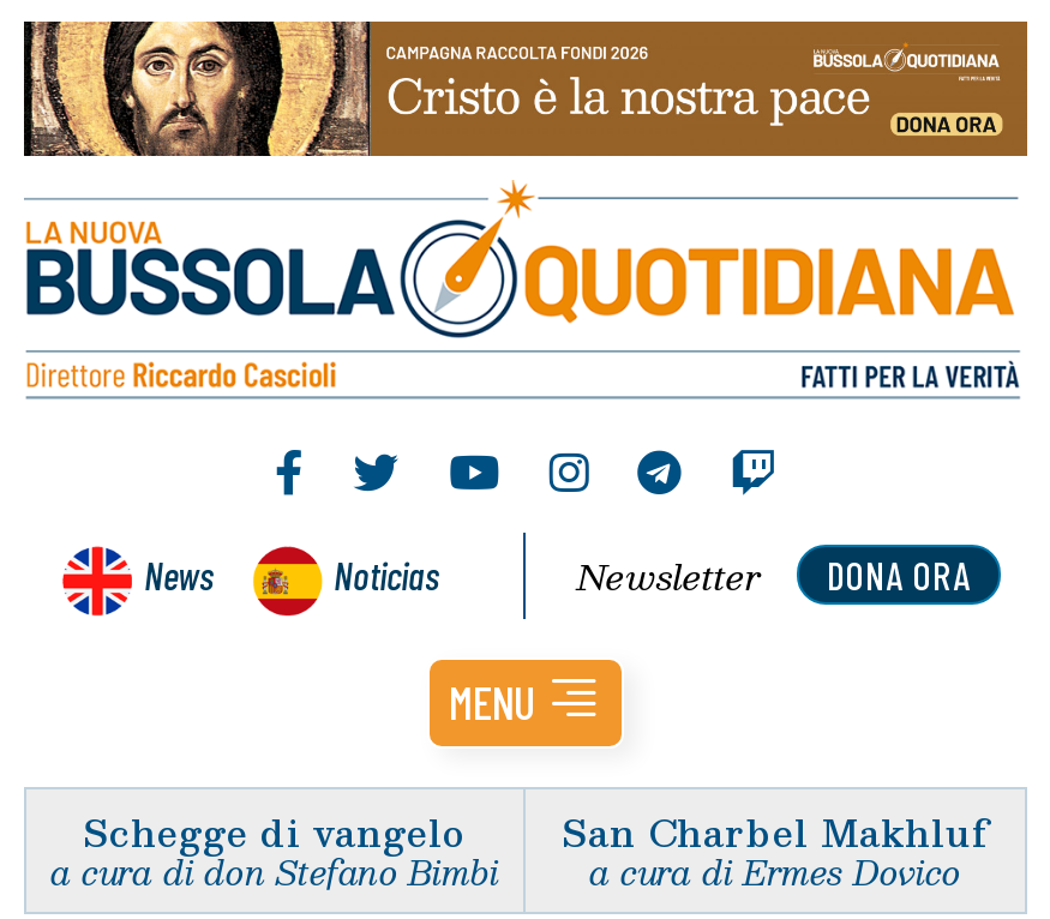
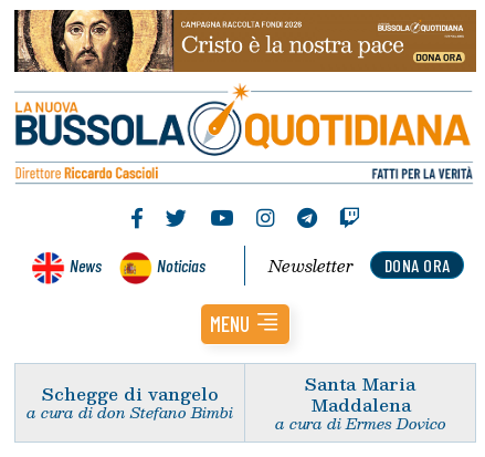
[562,800,989,860] San Charbel Makhluf -> [305,369,415,418] Santa Maria | Maddalena

